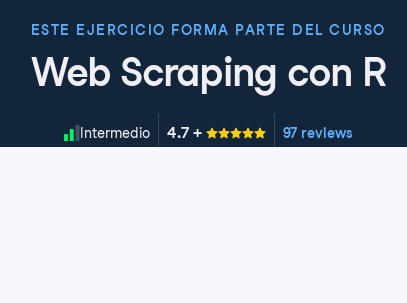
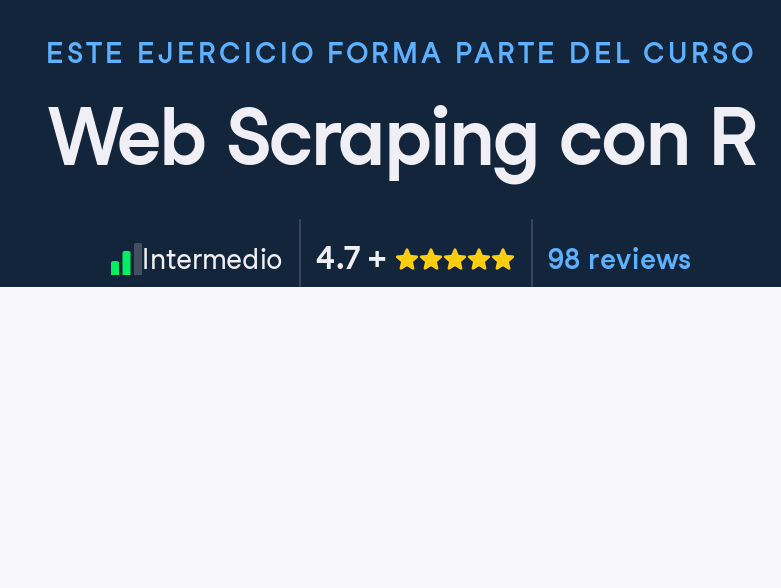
[282,125,352,141] 97 reviews -> [548,243,692,275] 98 reviews

